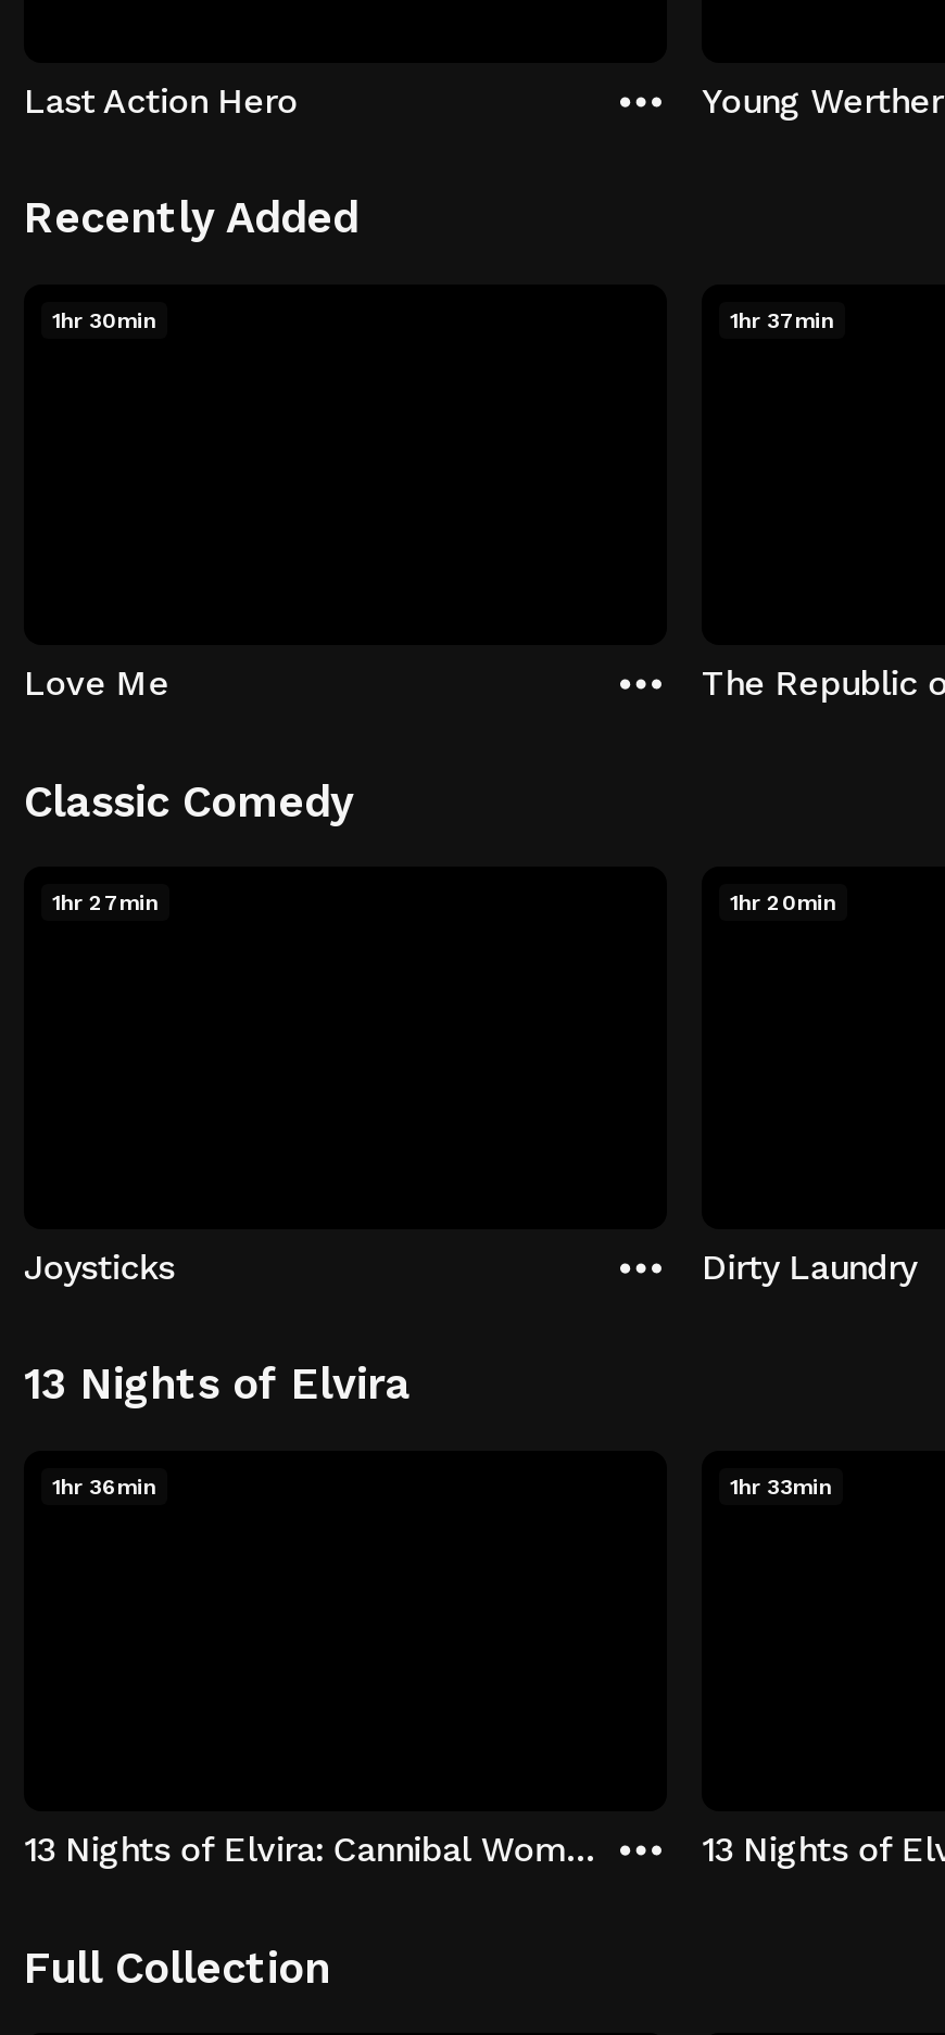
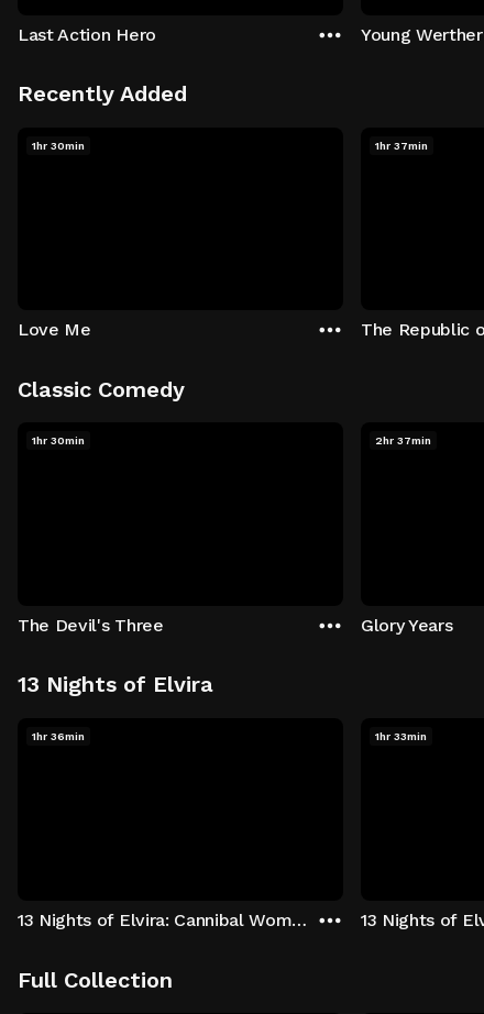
[52,890,159,914] 1hr 27min -> [32,434,85,447] 1hr 30min
[730,890,836,914] 1hr 20min -> [375,434,431,447] 2hr 37min
[24,1246,174,1287] Joysticks -> [18,614,163,635] The Devil's Three
[702,1246,916,1287] Dirty Laundry -> [361,614,453,635] Glory Years

